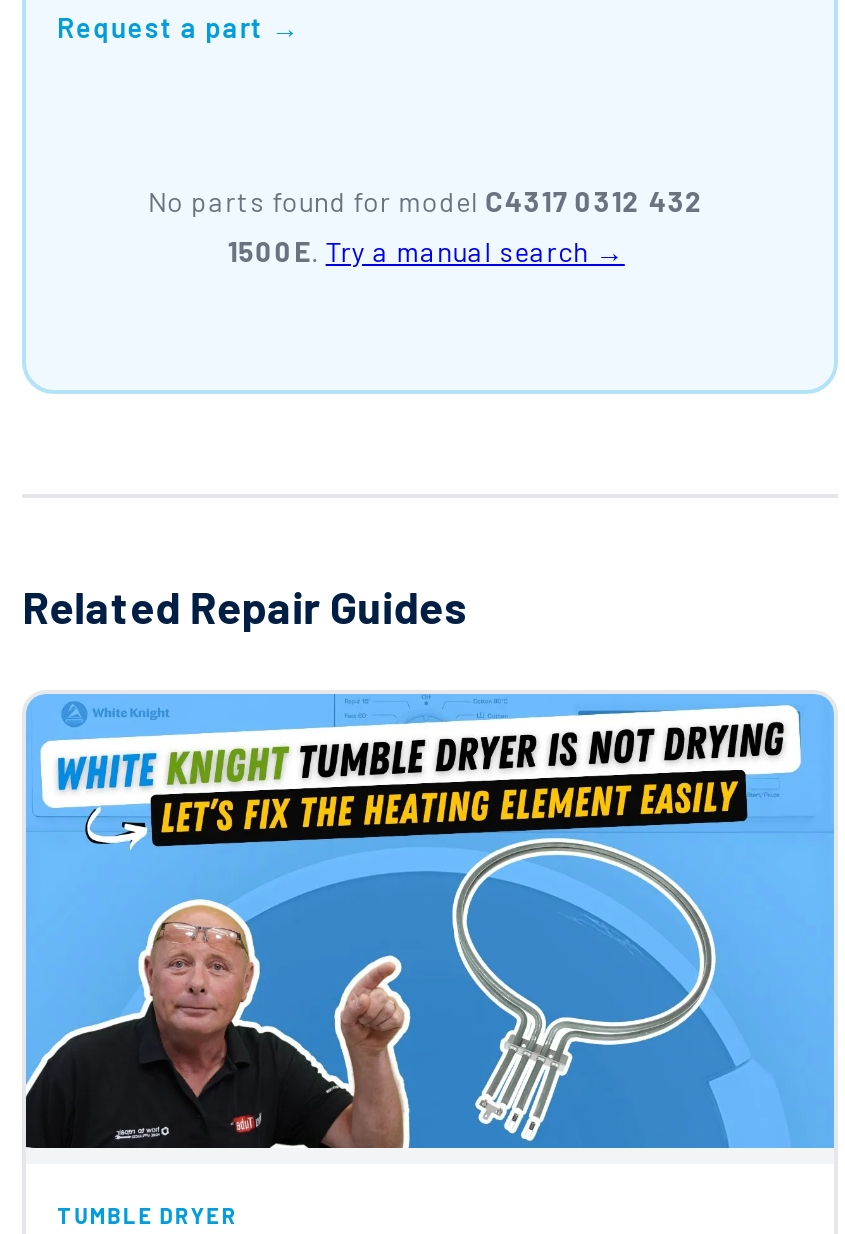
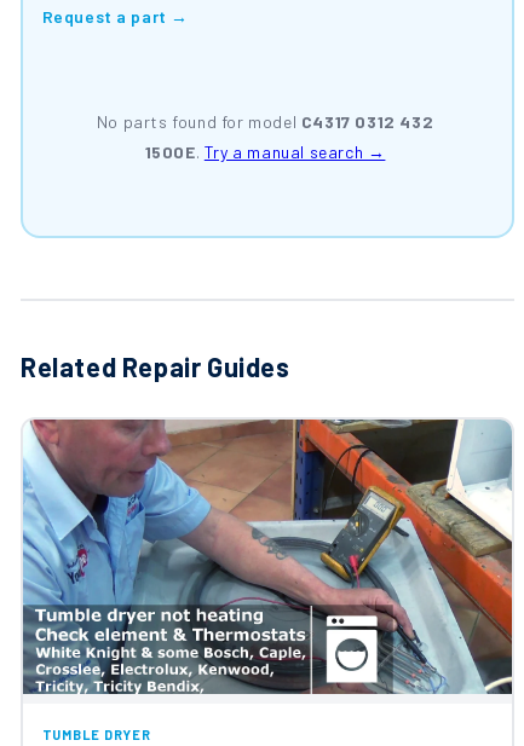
[24,692,836,1150] [image] -> [22,418,513,695] [image]

